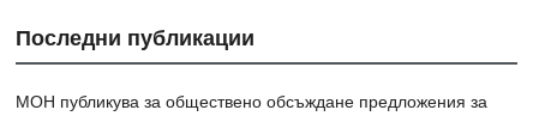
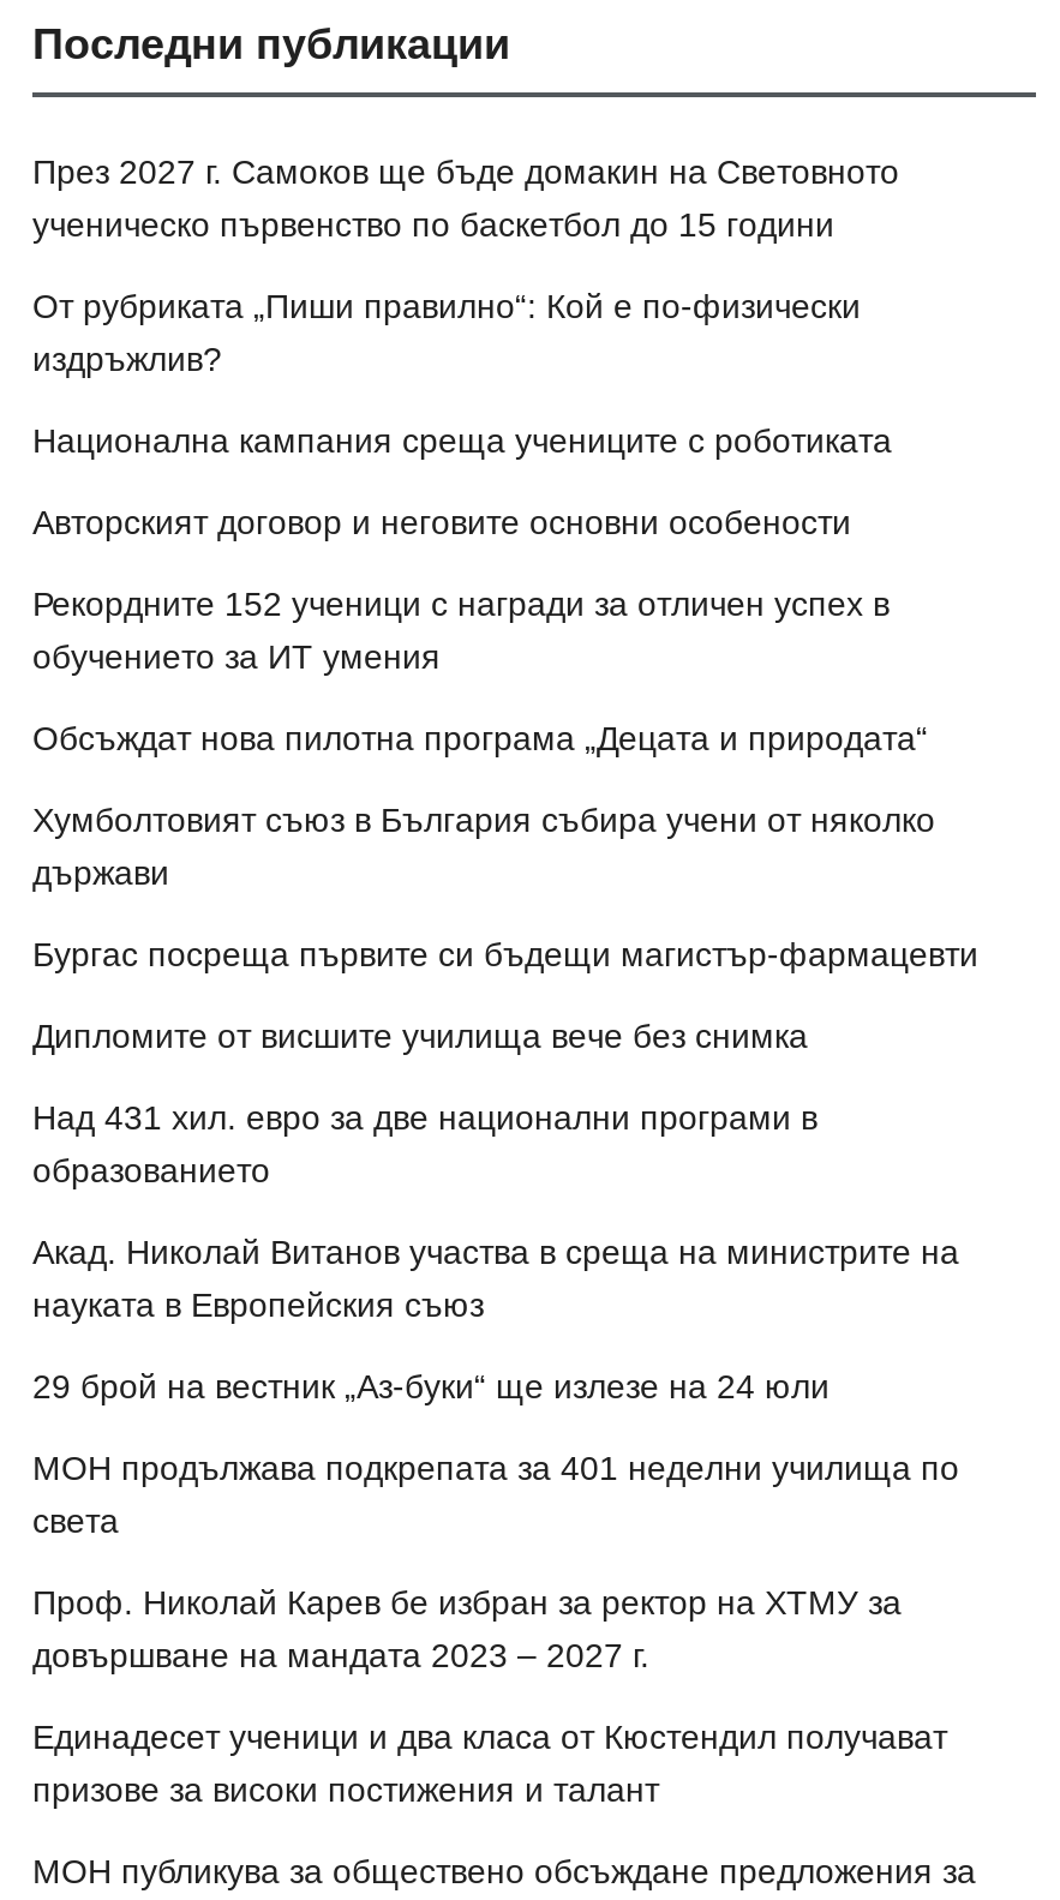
none -> [32,152,978,1809] През 2027 г. Самоков ще бъде домакин на Световното | ученическо първенство по баскетбол до 15 години | От рубриката „Пиши правилно“: Кой е по-физически | издръжлив? | Национална кампания среща учениците с роботиката | Авторският договор и неговите основни особености | Рекордните 152 ученици с награди за отличен успех в | обучението за ИТ умения | Обсъждат нова пилотна програма „Децата и природата“ | Хумболтовият съюз в България събира учени от няколко | държави | Бургас посреща първите си бъдещи магистър-фармацевти | Дипломите от висшите училища вече без снимка | Над 431 хил. евро за две национални програми в | образованието | Акад. Николай Витанов участва в среща на министрите на | науката в Европейския съюз | 29 брой на вестник „Аз-буки“ ще излезе на 24 юли | МОН продължава подкрепата за 401 неделни училища по | света | Проф. Николай Карев бе избран за ректор на ХТМУ за | довършване на мандата 2023 – 2027 г. | Единадесет ученици и два класа от Кюстендил получават | призове за високи постижения и талант

